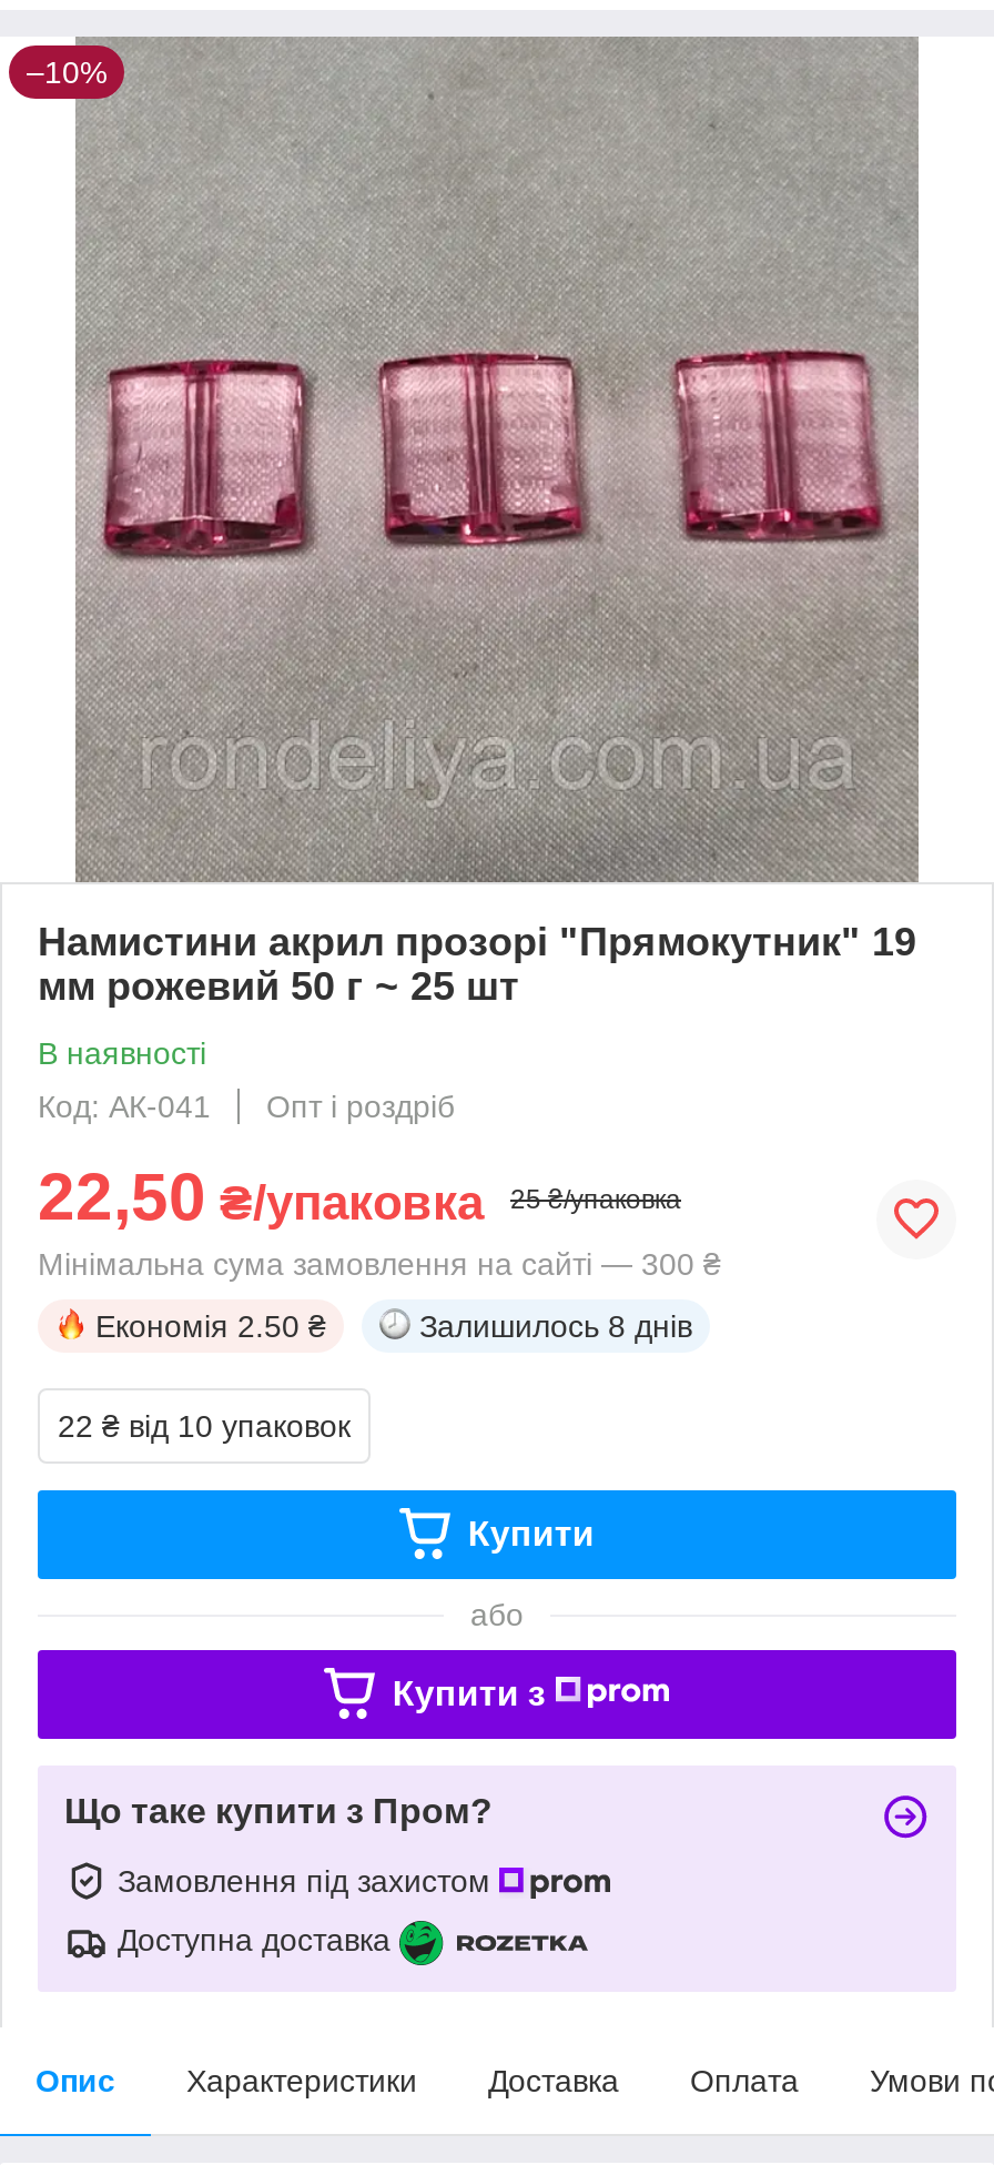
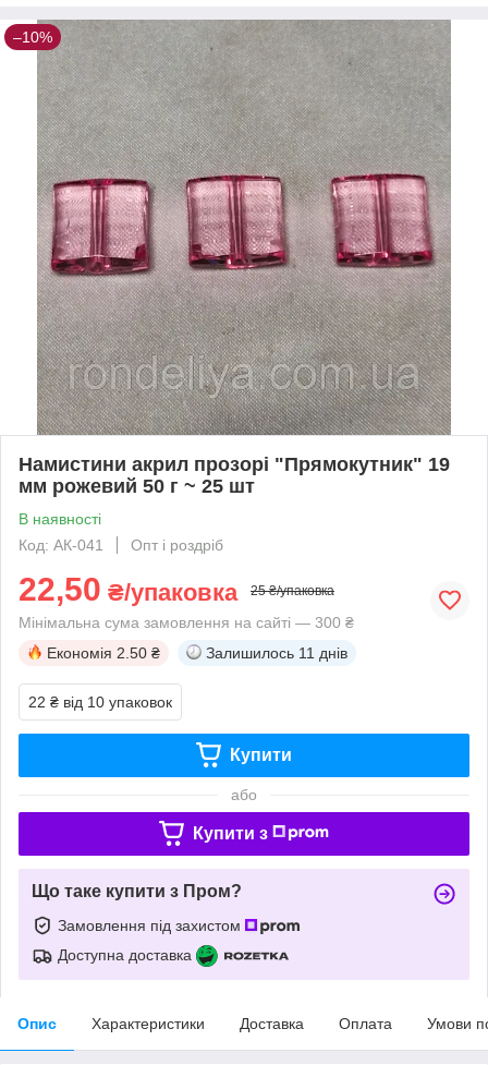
[419,1308,692,1343] Залишилось 8 днів -> [206,644,347,661] Залишилось 11 днів

